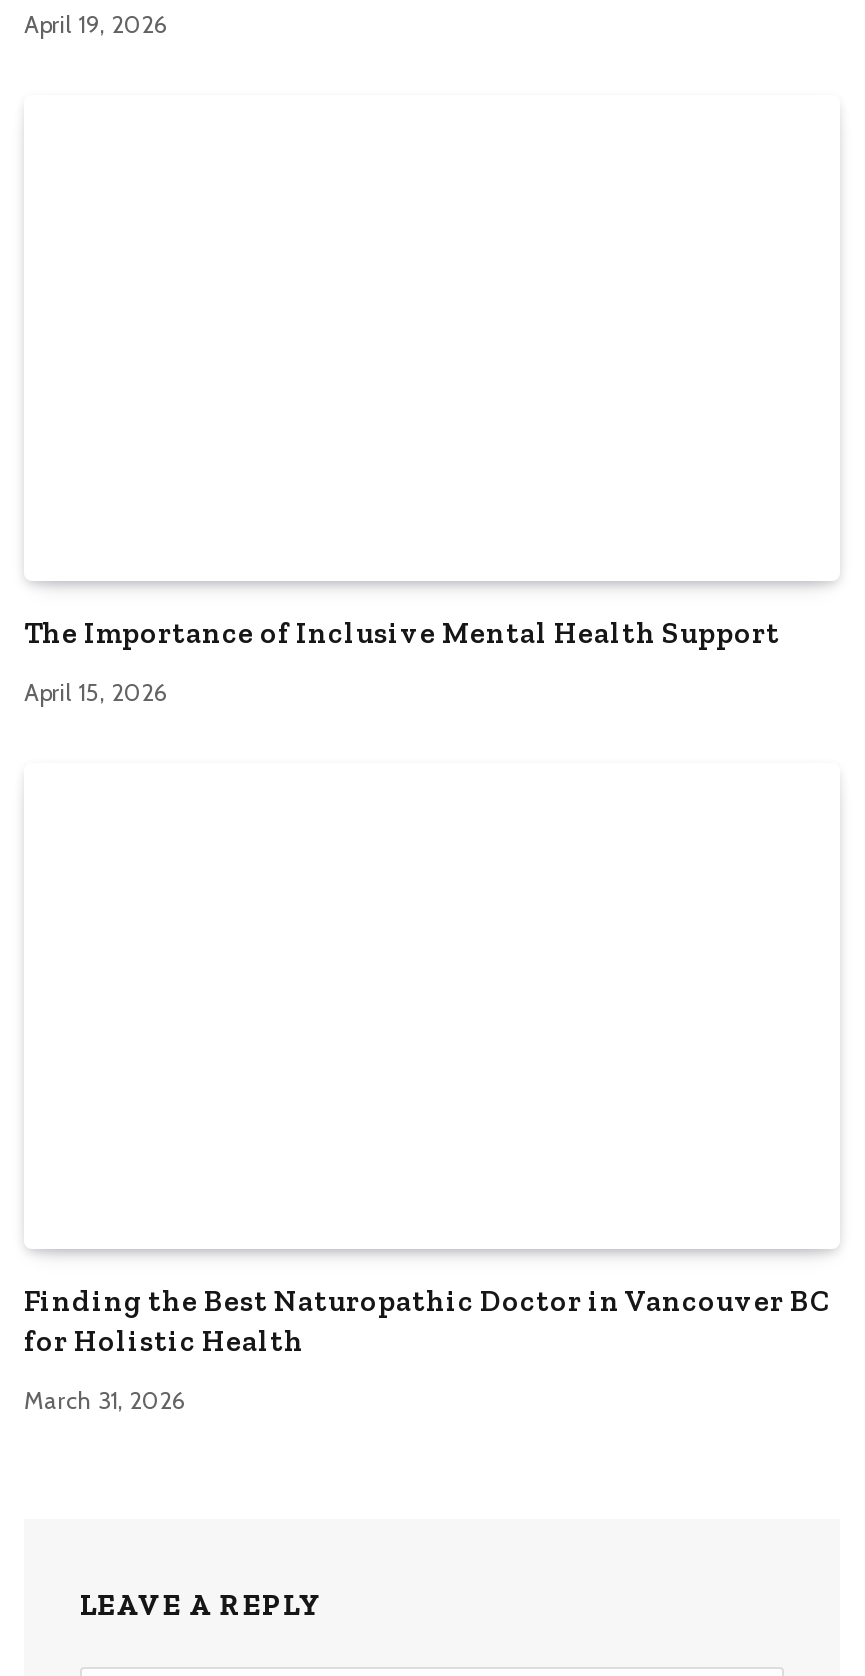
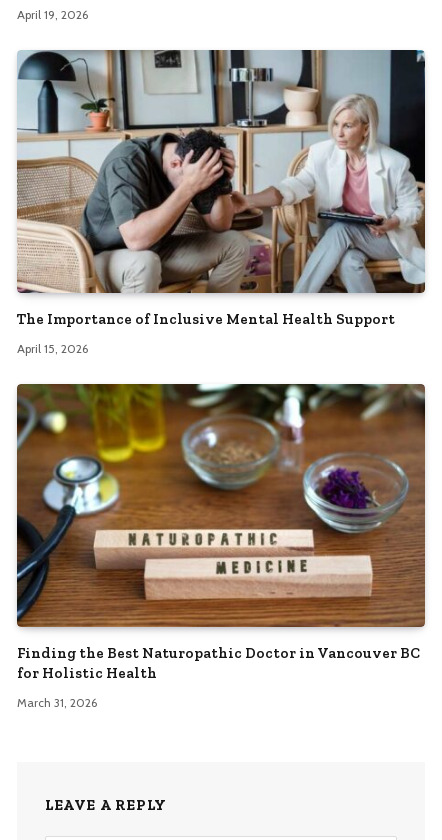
none -> [16,49,426,294] [image]
none -> [16,383,426,628] [image]

